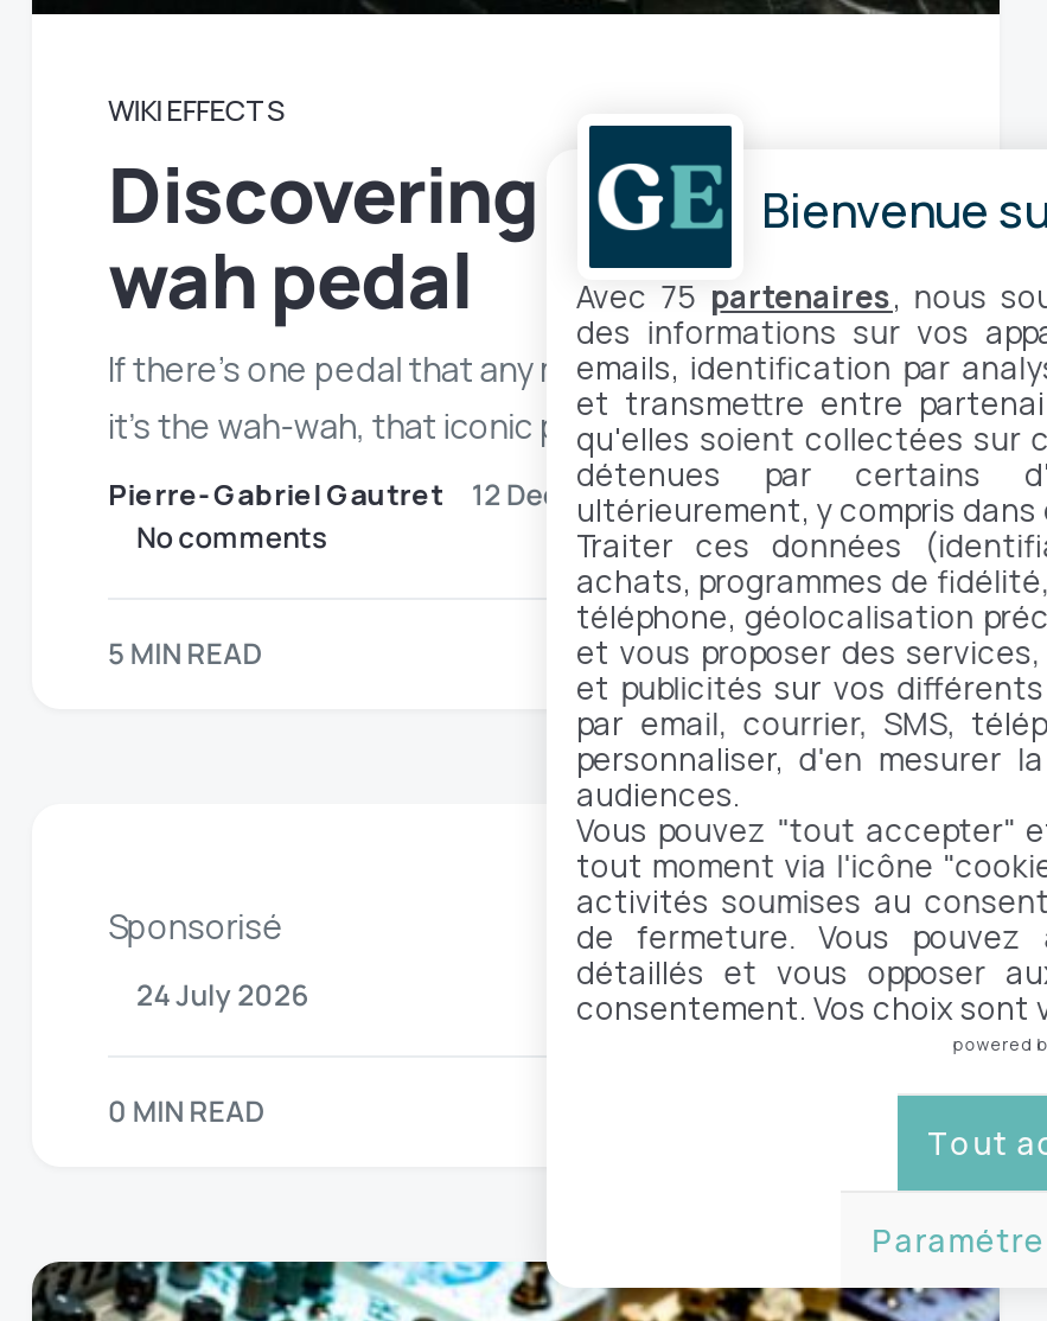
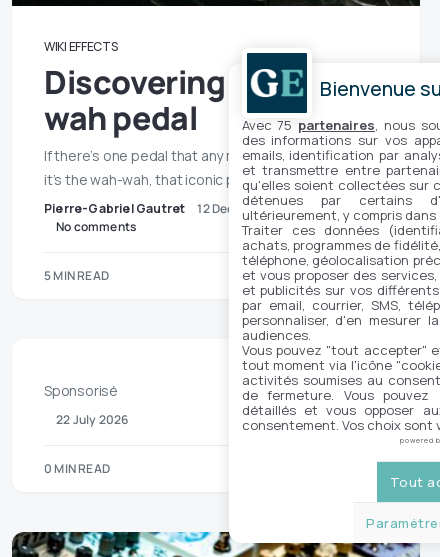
[136,974,308,1014] 24 July 2026 -> [56,411,128,428] 22 July 2026

